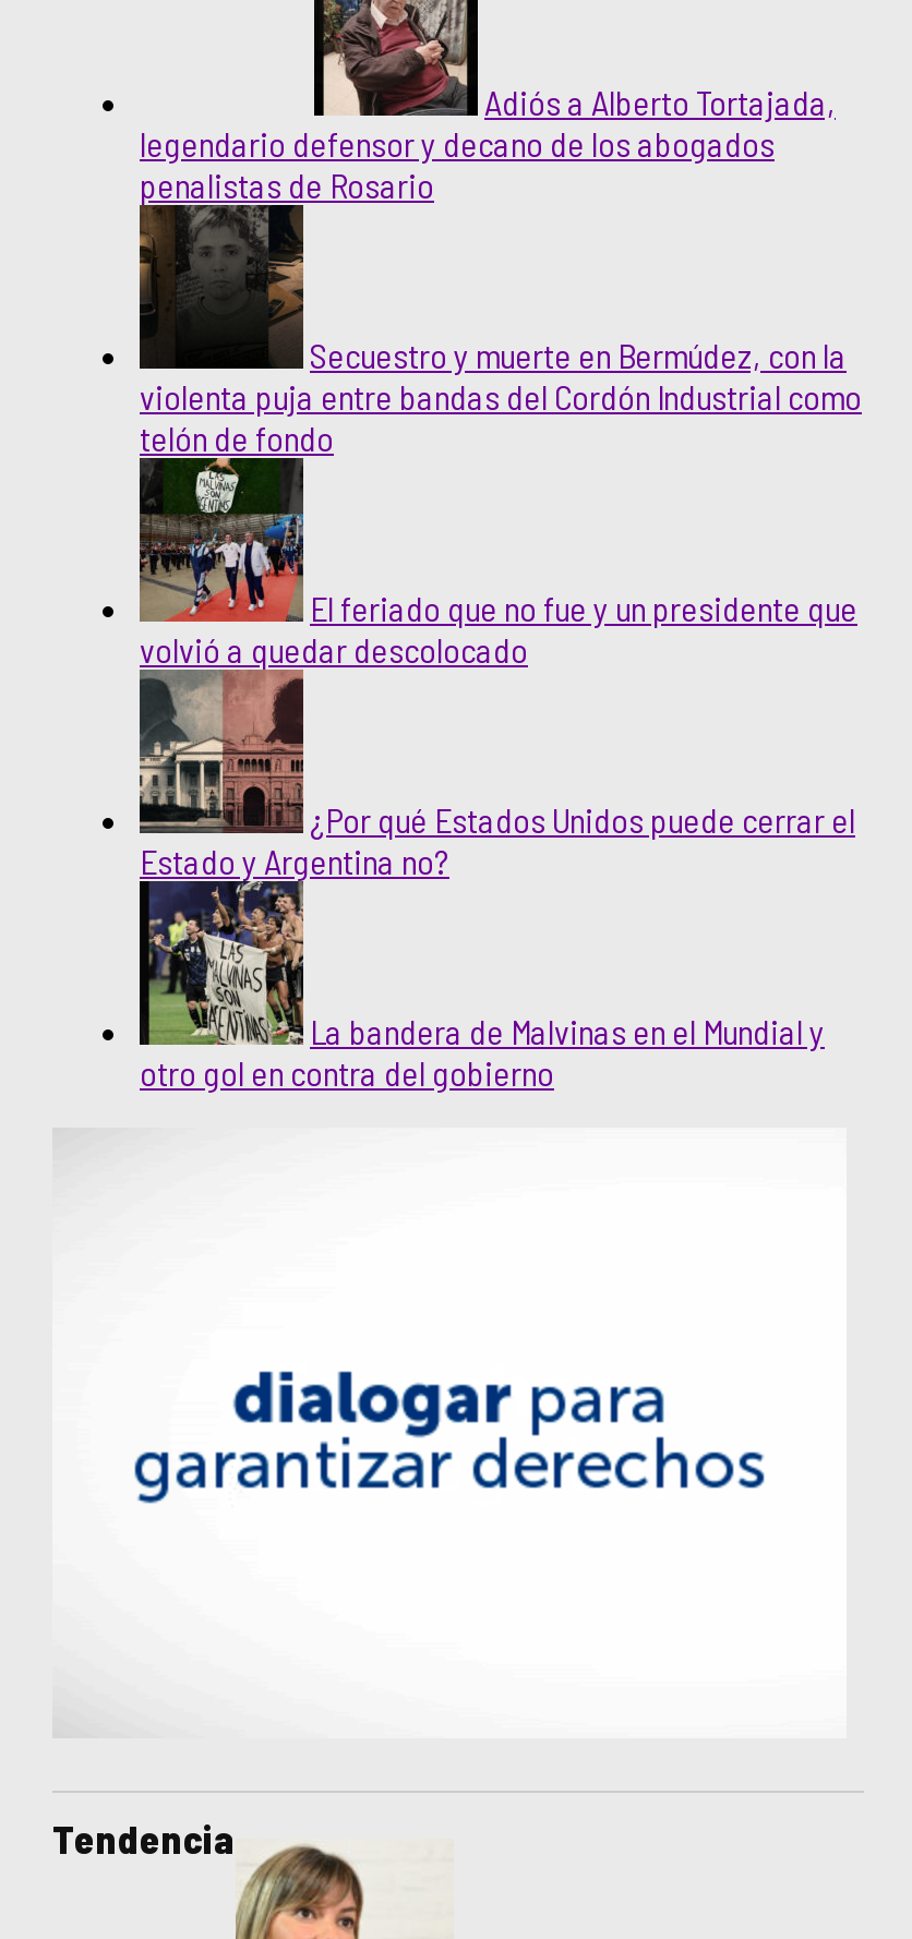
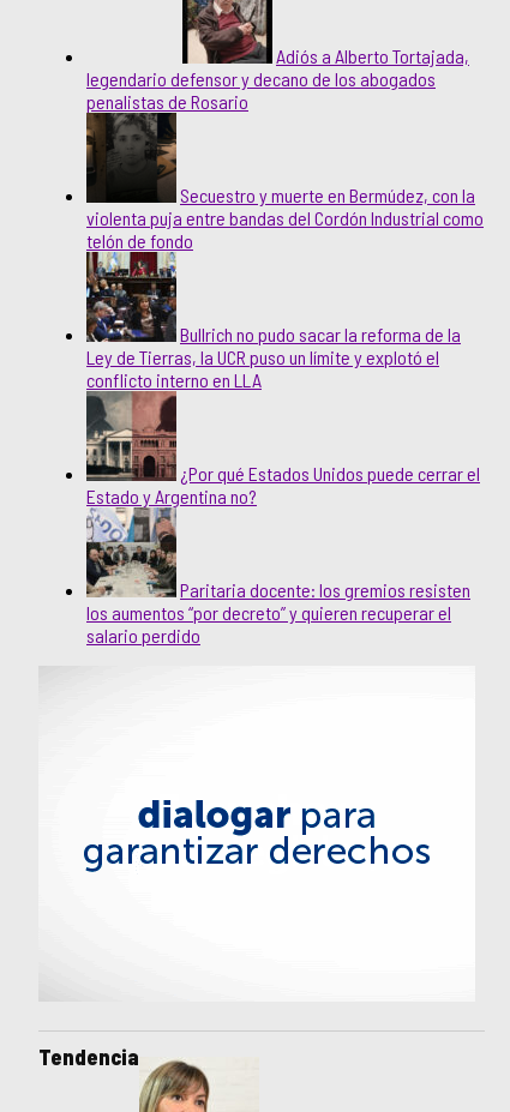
[140,462,857,669] [image] | El feriado que no fue y un presidente que | volvió a quedar descolocado -> [85,254,461,391] [image] | Bullrich no pudo sacar la reforma de la | Ley de Tierras, la UCR puso un límite y explotó el | conflicto interno en LLA
[137,886,825,1093] [image] | La bandera de Malvinas en el Mundial y | otro gol en contra del gobierno -> [85,510,470,646] [image] | Paritaria docente: los gremios resisten | los aumentos “por decreto” y quieren recuperar el | salario perdido

